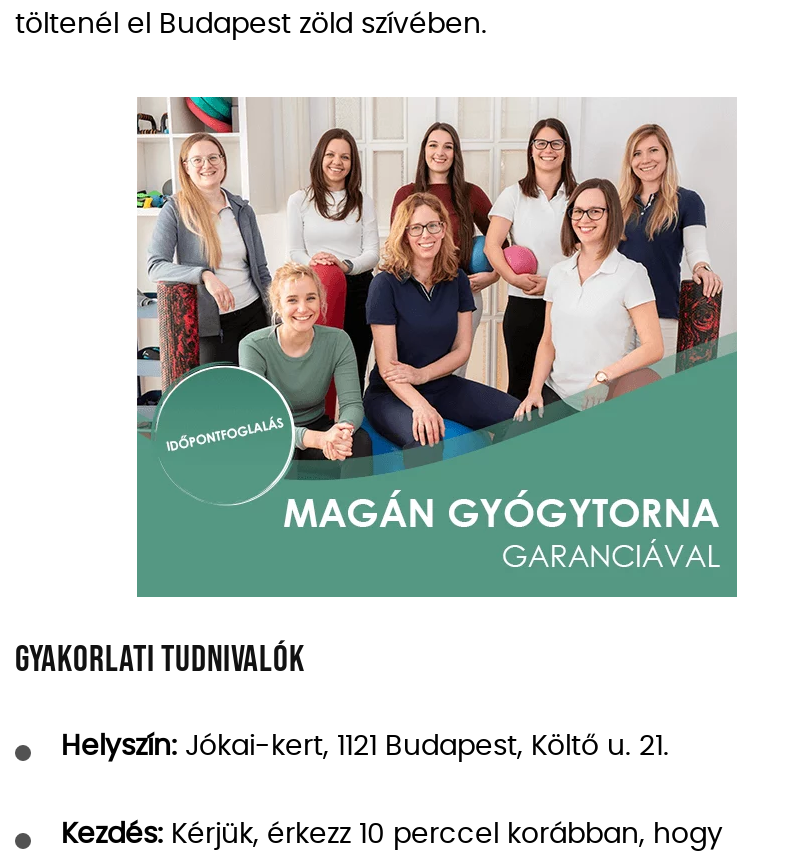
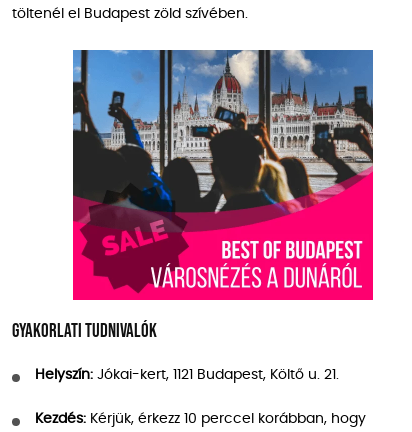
[135,95,739,599] [image] -> [72,49,374,301] [image]

